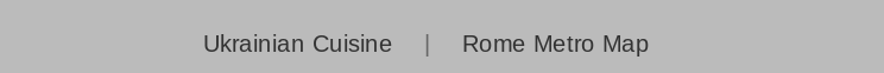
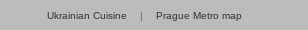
[462,31,650,57] Rome Metro Map -> [155,10,241,21] Prague Metro map

